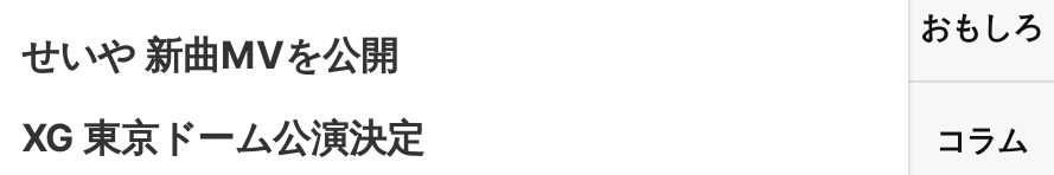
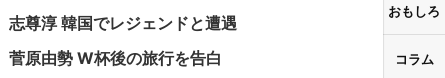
[21,31,398,78] せいや 新曲MVを公開 -> [9,13,237,33] 志尊淳 韓国でレジェンドと遭遇
[21,114,424,161] XG 東京ドーム公演決定 -> [9,48,222,68] 菅原由勢 W杯後の旅行を告白

